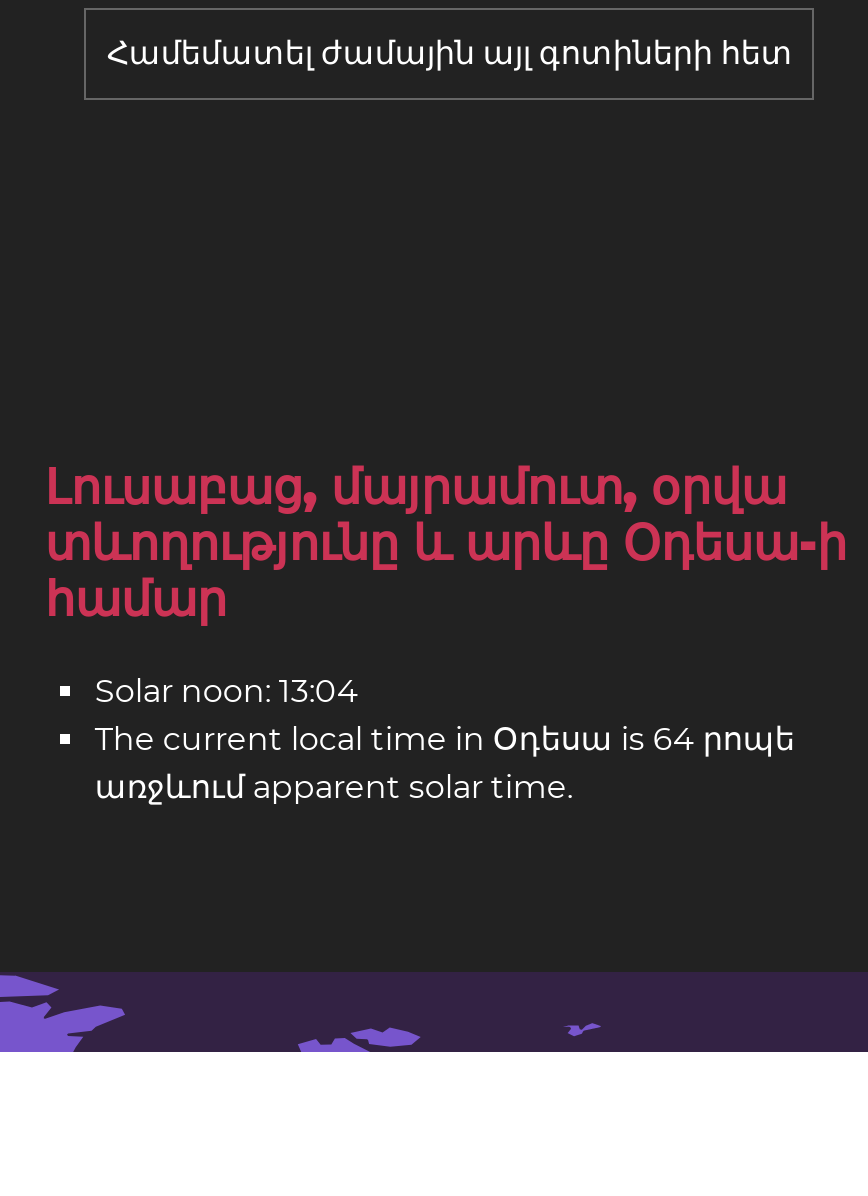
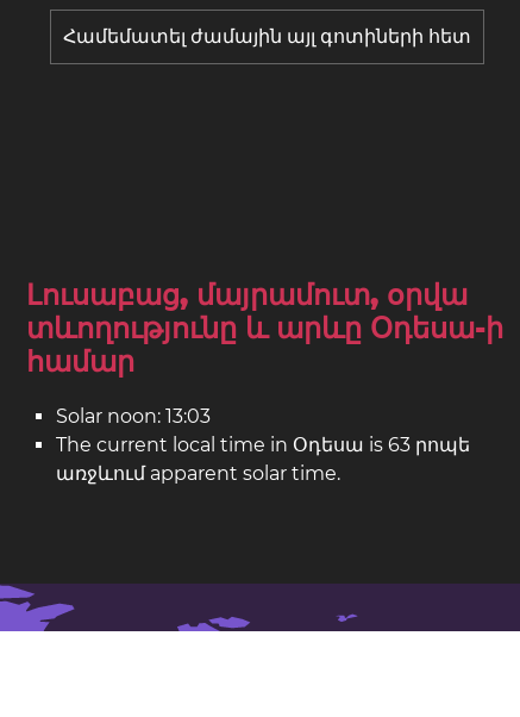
[95,672,359,710] Solar noon: 13:04 -> [56,405,211,428] Solar noon: 13:03
[95,720,795,758] The current local time in Օդեսա is 64 րոպե -> [56,434,470,456] The current local time in Օդեսա is 63 րոպե

